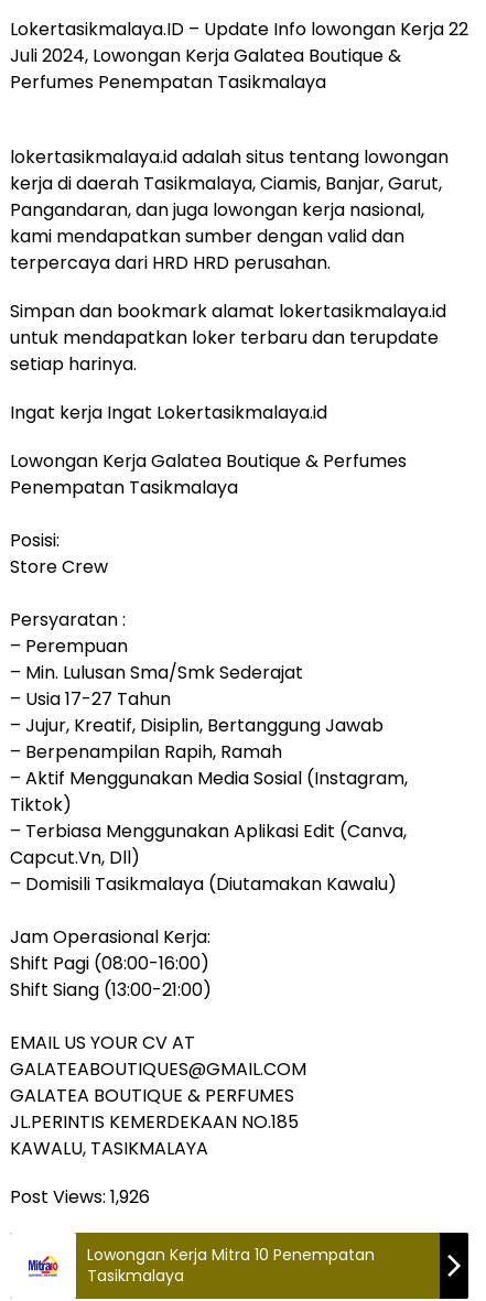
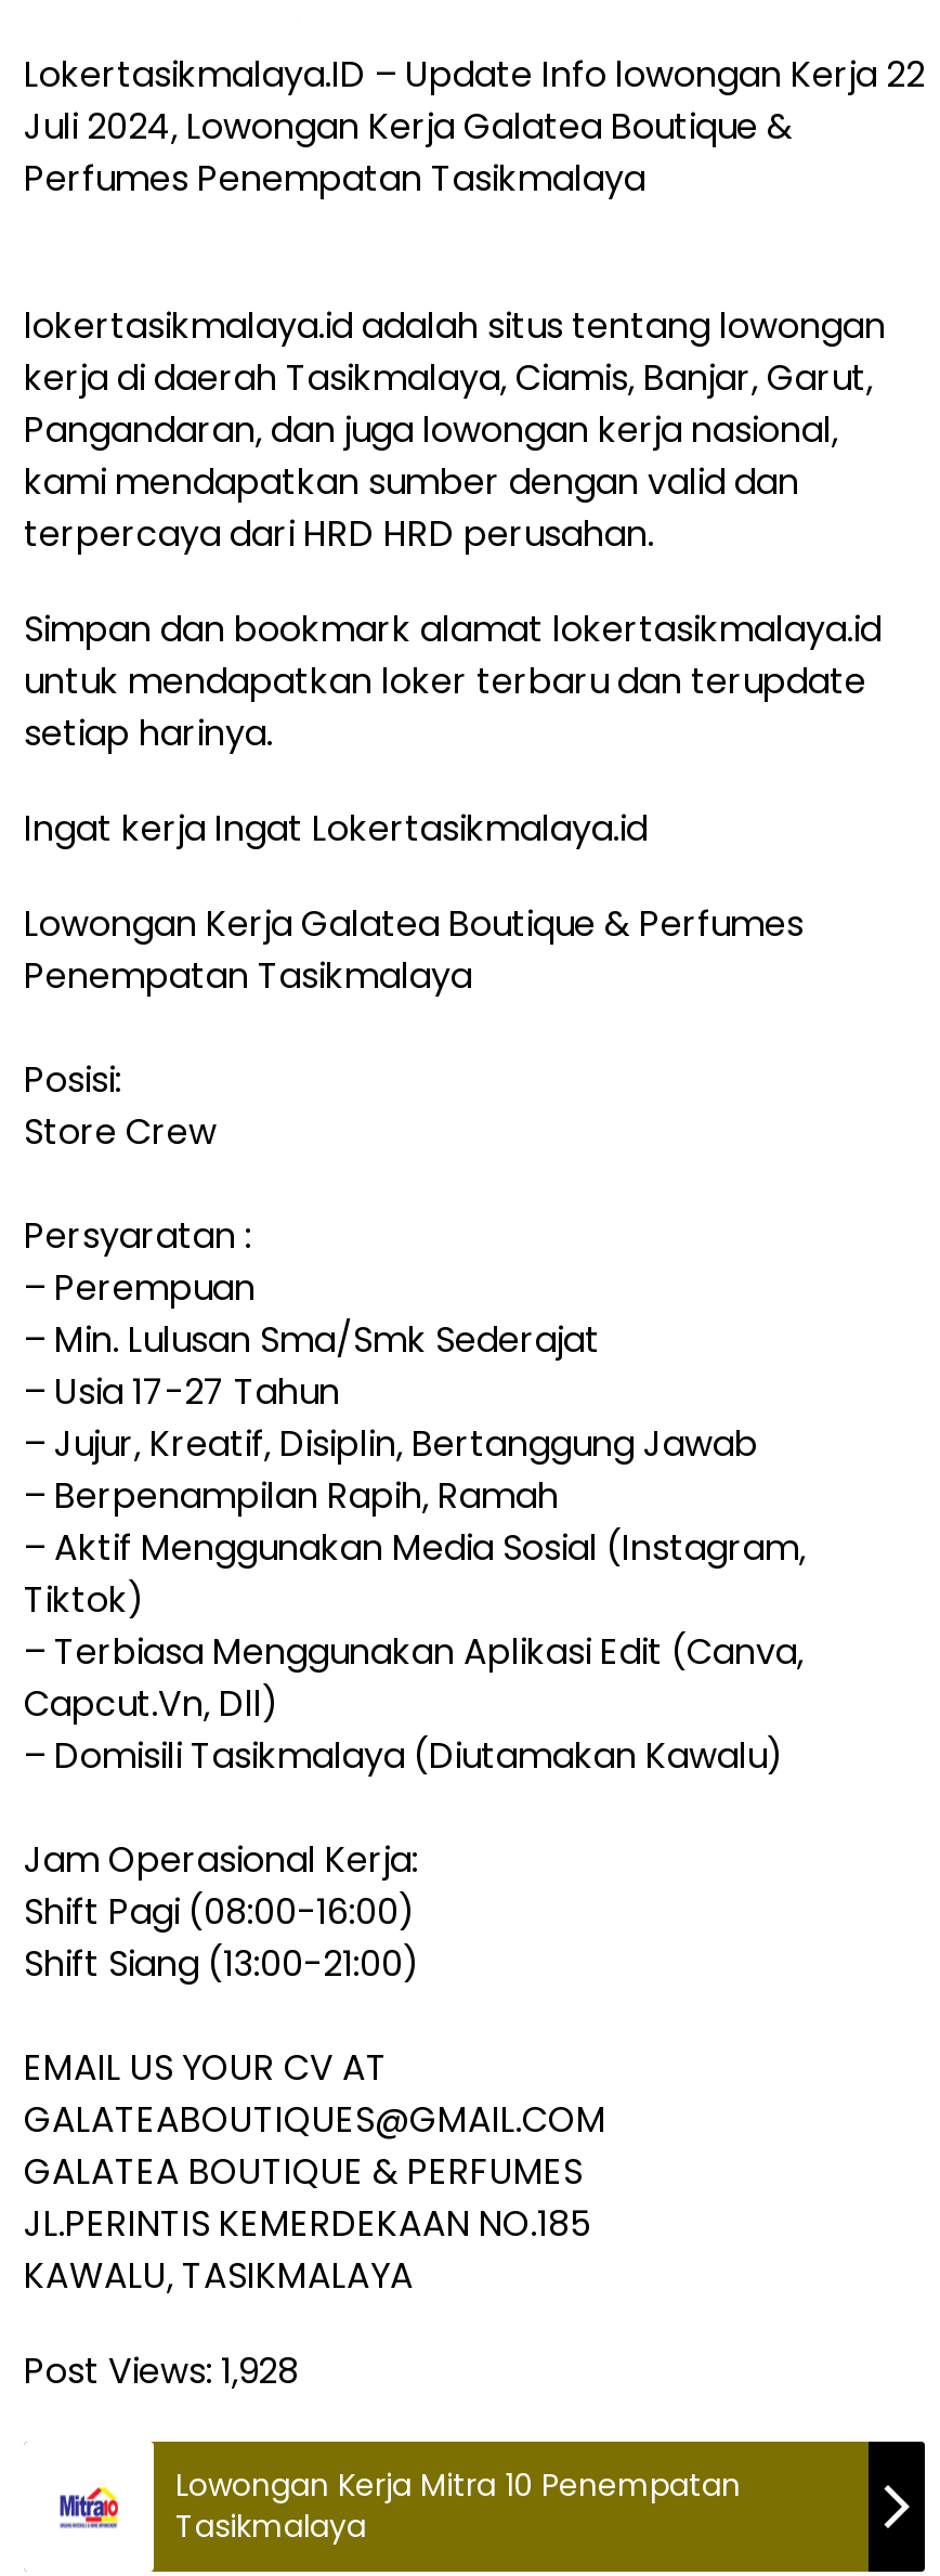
[10,1184,150,1210] Post Views: 1,926 -> [24,2346,299,2396] Post Views: 1,928

